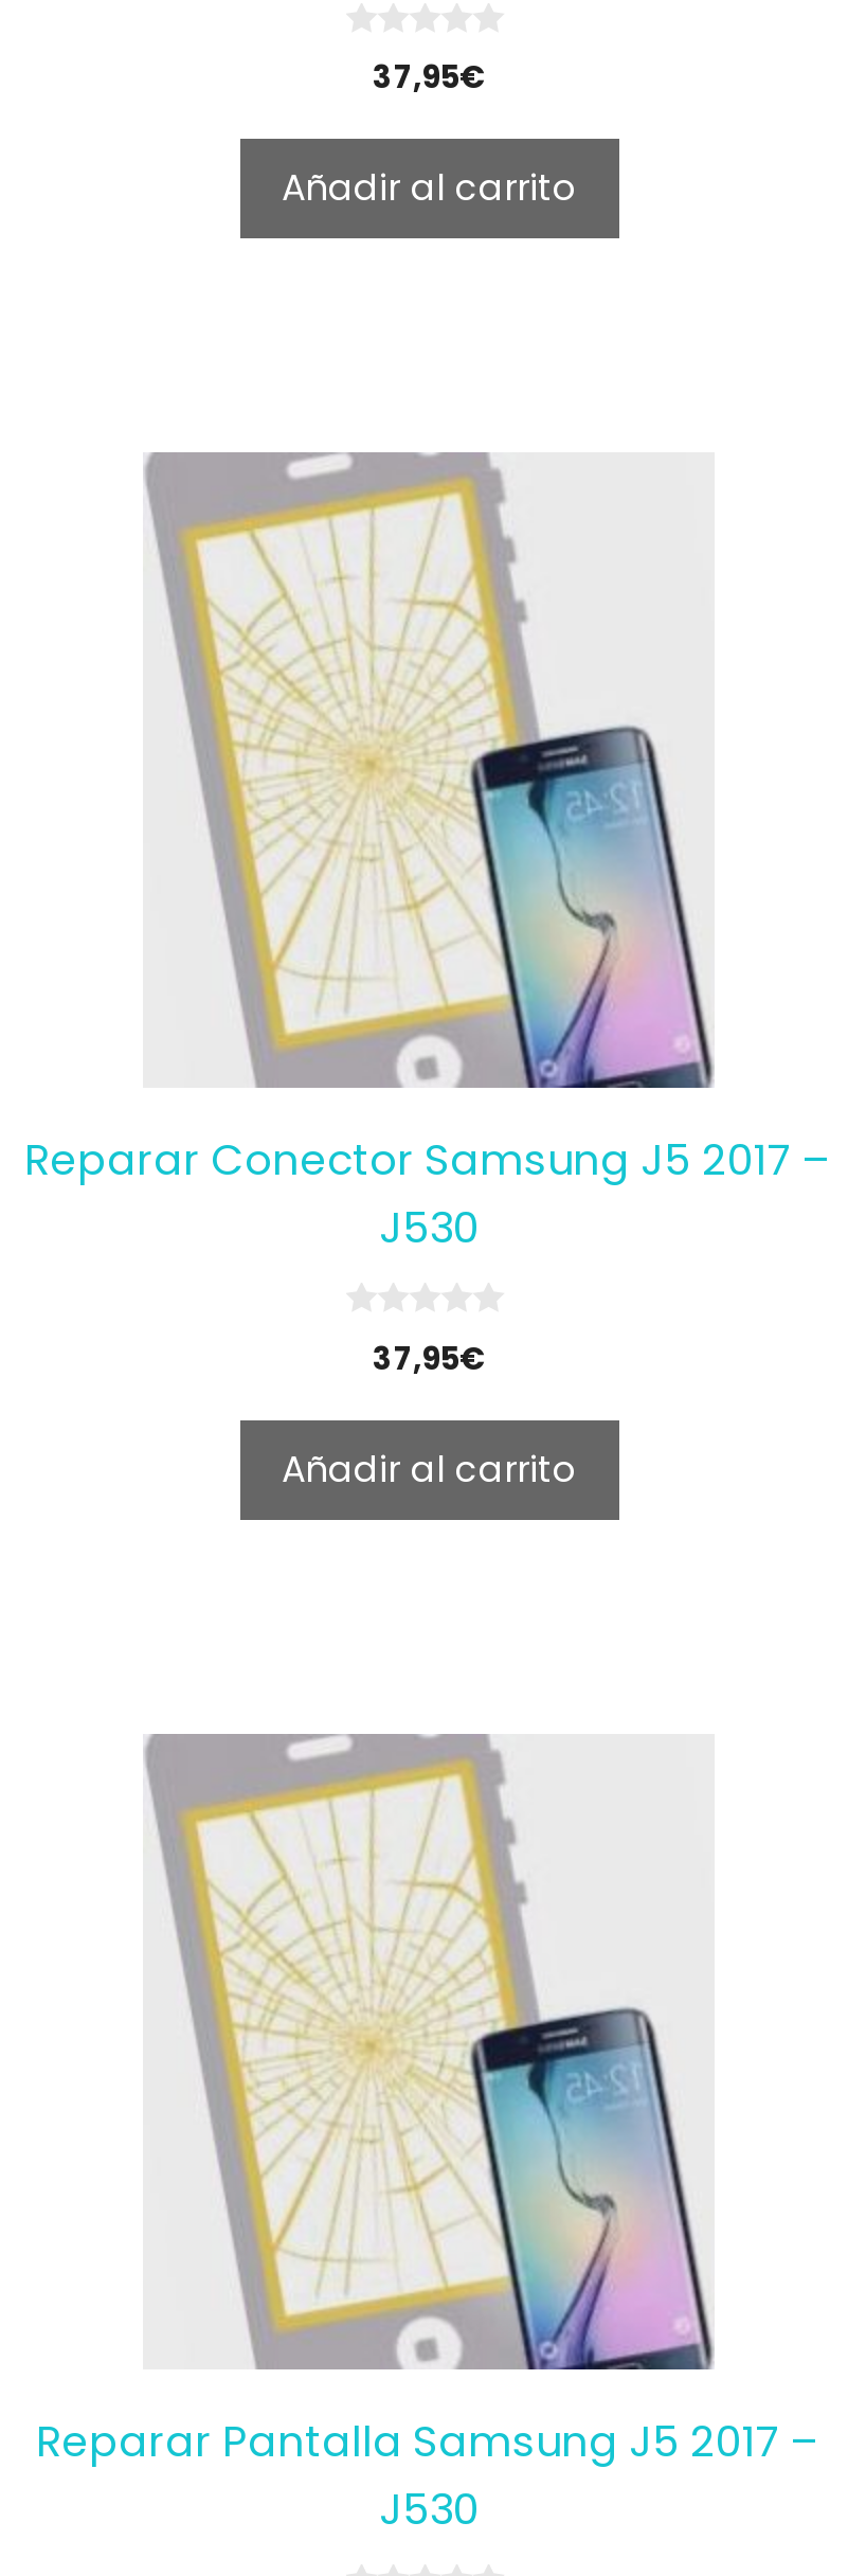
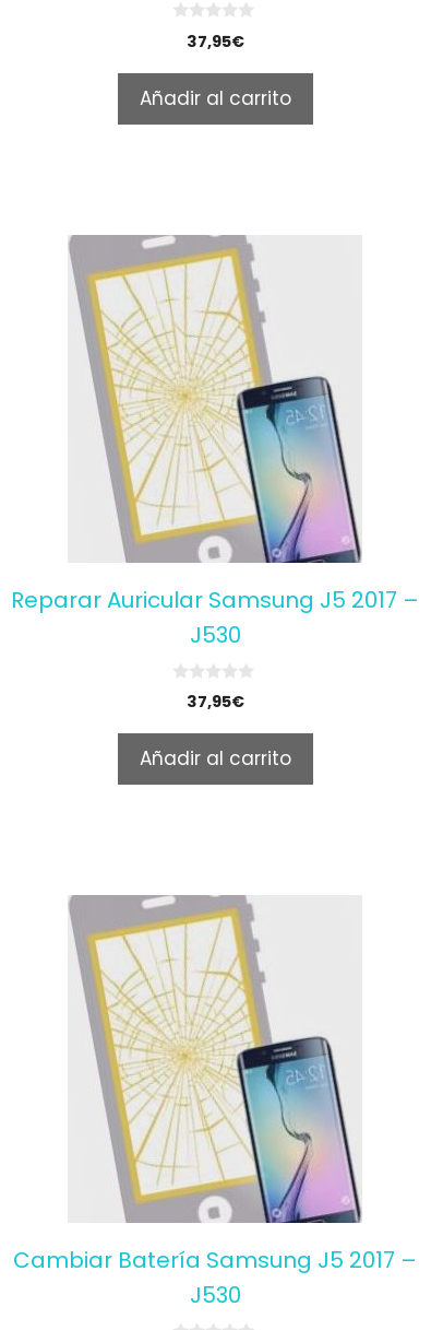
[24,1131,833,1190] Reparar Conector Samsung J5 2017 – -> [11,585,419,615] Reparar Auricular Samsung J5 2017 –
[36,2411,822,2471] Reparar Pantalla Samsung J5 2017 – -> [13,1245,417,1276] Cambiar Batería Samsung J5 2017 –

